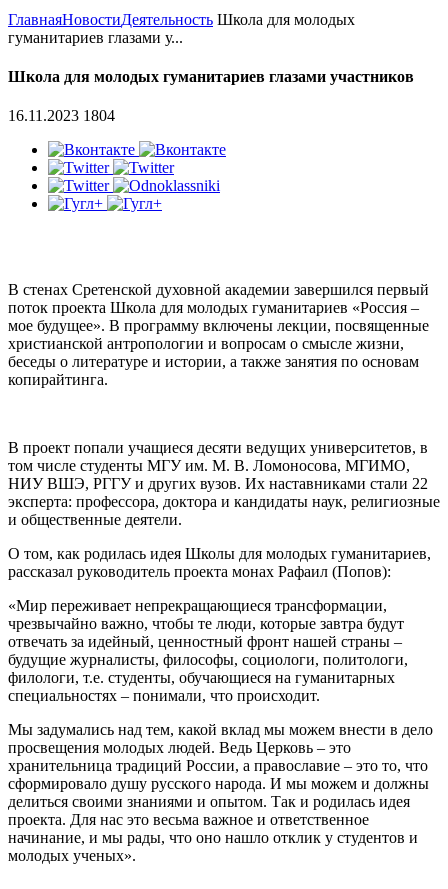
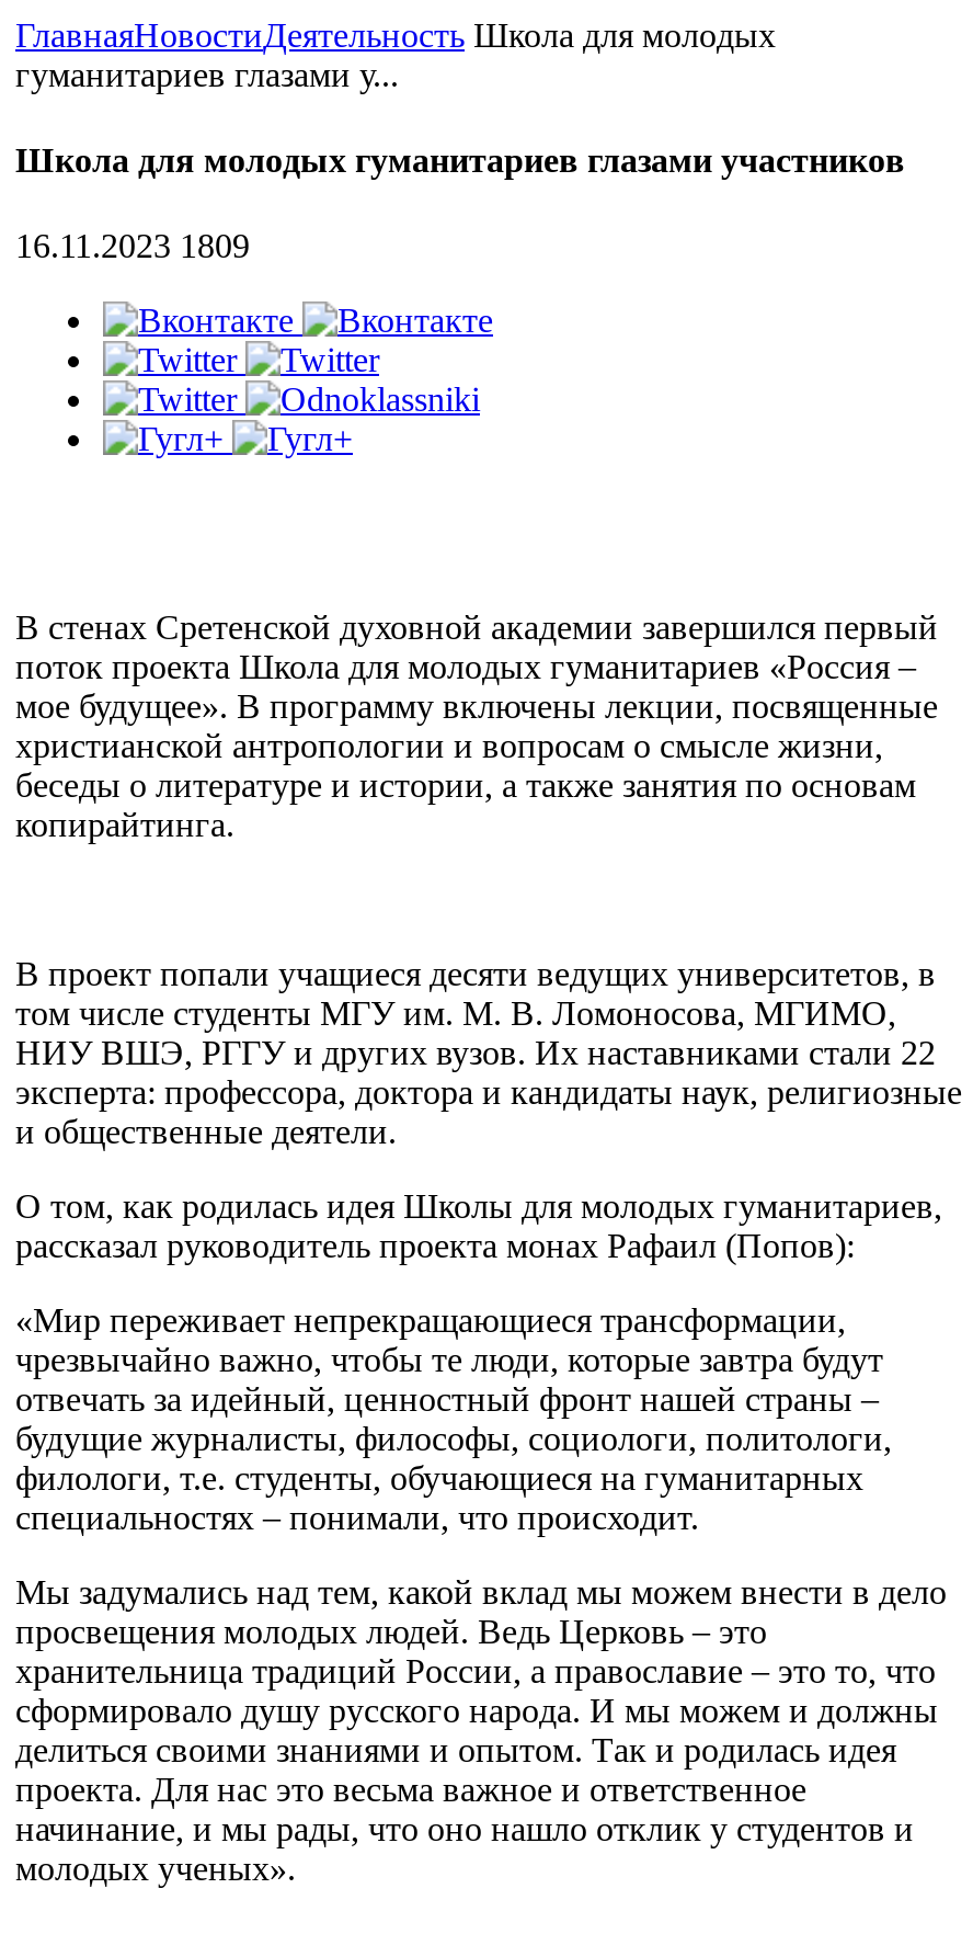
[8,107,115,124] 16.11.2023 1804 -> [15,228,250,265] 16.11.2023 1809

